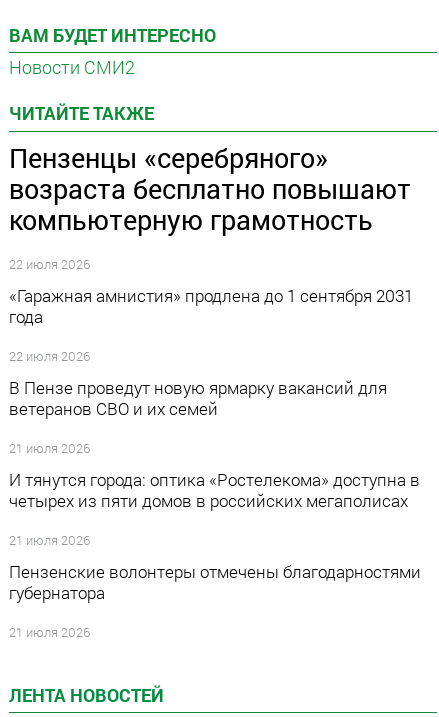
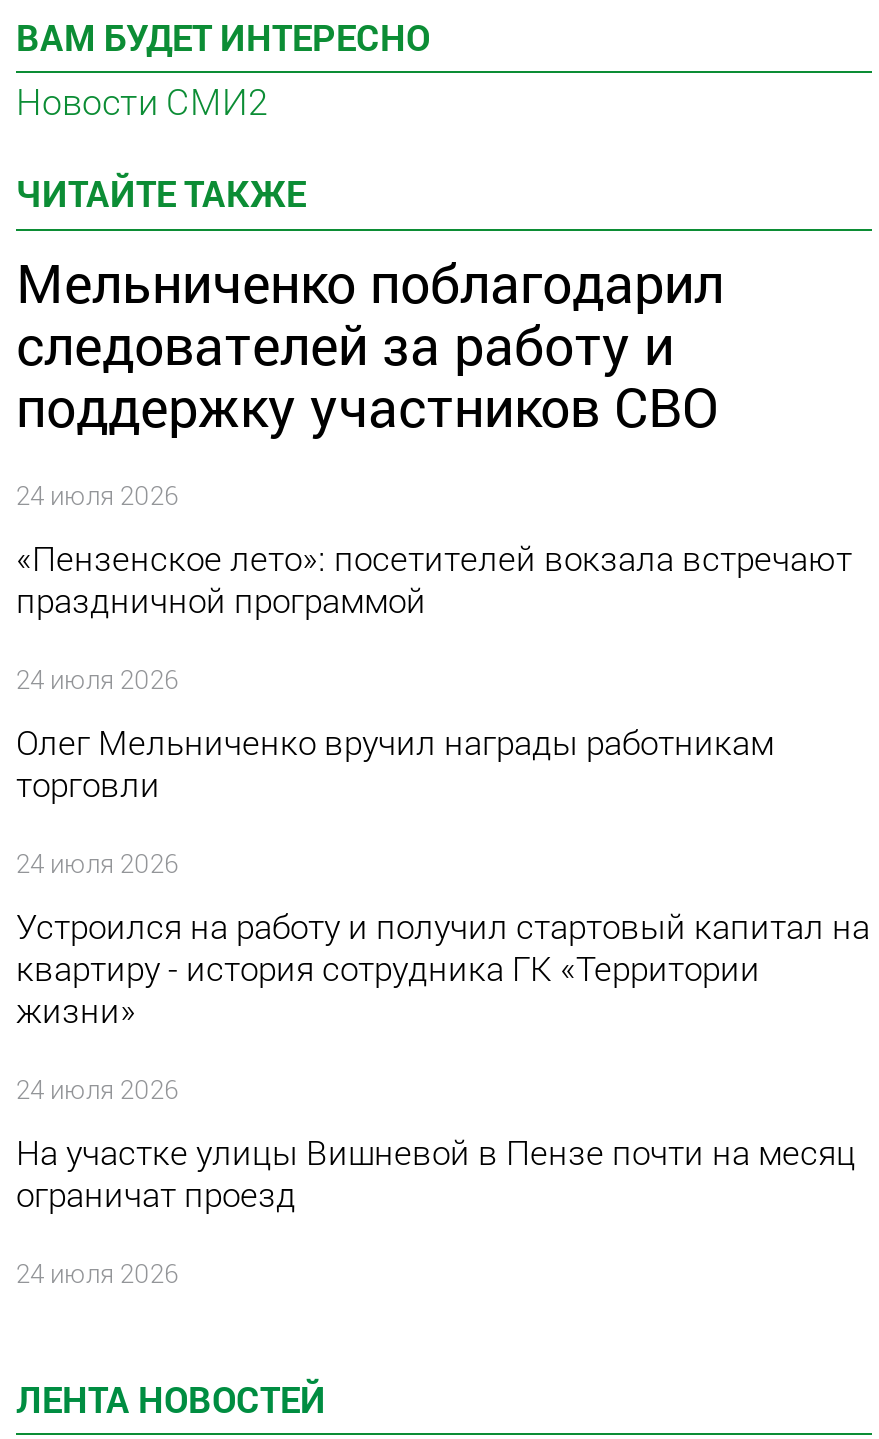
[9,140,411,237] Пензенцы «серебряного» | возраста бесплатно повышают | компьютерную грамотность -> [16,247,724,441] Мельниченко поблагодарил | следователей за работу и | поддержку участников СВО
[9,255,90,273] 22 июля 2026 -> [16,477,178,513] 24 июля 2026
[9,284,413,328] «Гаражная амнистия» продлена до 1 сентября 2031 | года -> [16,535,852,623] «Пензенское лето»: посетителей вокзала встречают | праздничной программой
[9,347,90,365] 22 июля 2026 -> [16,661,178,697] 24 июля 2026
[9,376,387,420] В Пензе проведут новую ярмарку вакансий для | ветеранов СВО и их семей -> [16,719,774,807] Олег Мельниченко вручил награды работникам | торговли
[9,439,90,457] 21 июля 2026 -> [16,845,178,881] 24 июля 2026
[9,468,420,512] И тянутся города: оптика «Ростелекома» доступна в | четырех из пяти домов в российских мегаполисах -> [16,903,870,1033] Устроился на работу и получил стартовый капитал на | квартиру - история сотрудника ГК «Территории | жизни»
[9,531,90,549] 21 июля 2026 -> [16,1071,178,1107] 24 июля 2026
[9,560,421,604] Пензенские волонтеры отмечены благодарностями | губернатора -> [16,1129,856,1217] На участке улицы Вишневой в Пензе почти на месяц | ограничат проезд
[9,623,90,641] 21 июля 2026 -> [16,1255,178,1291] 24 июля 2026

